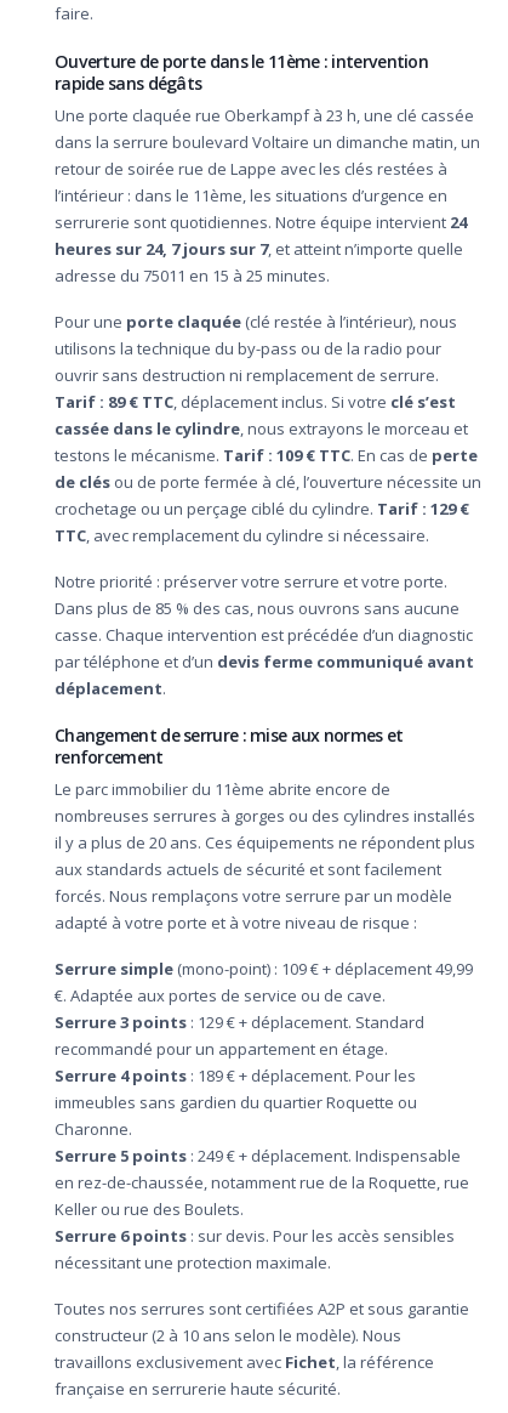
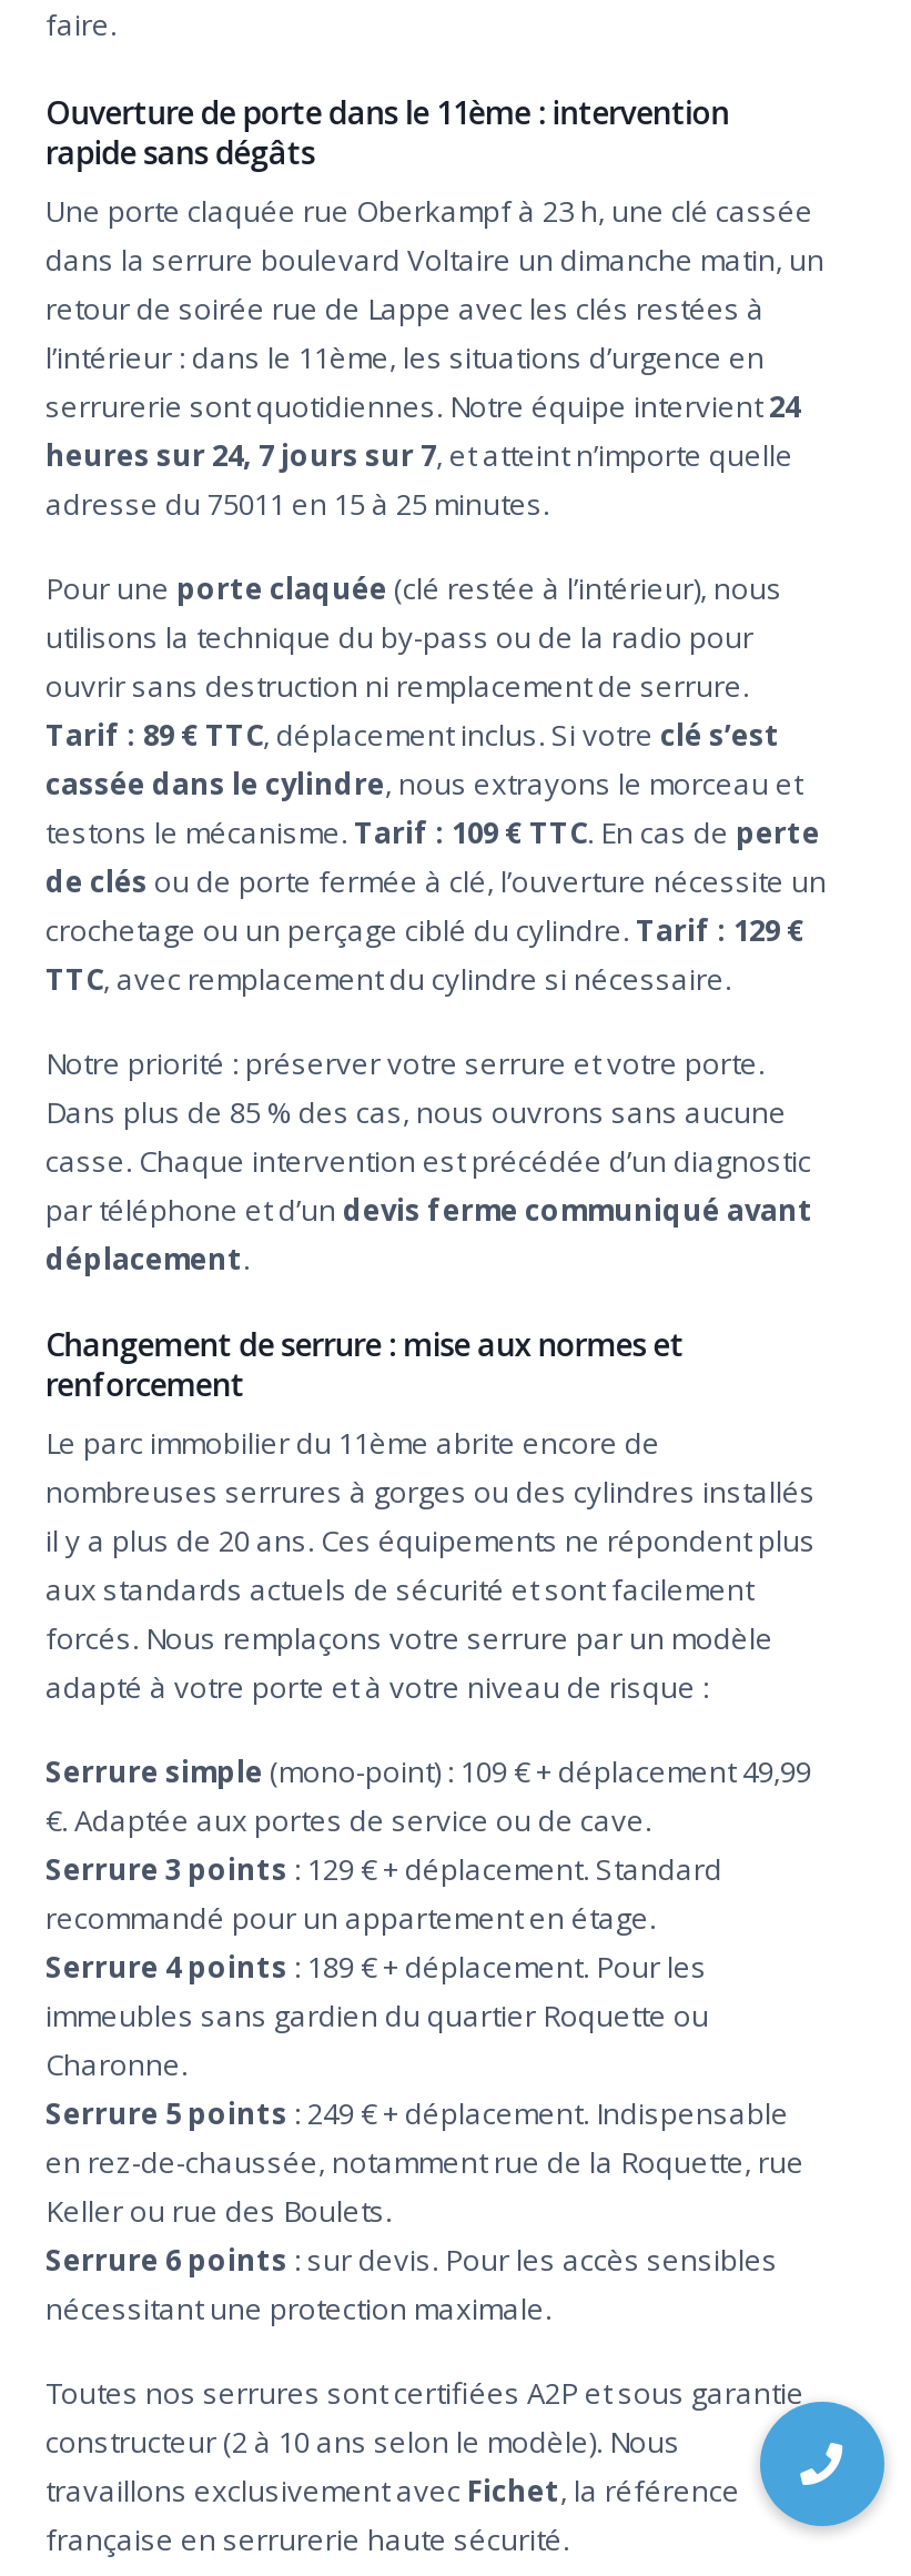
none -> [753,2397,891,2535] [image]

